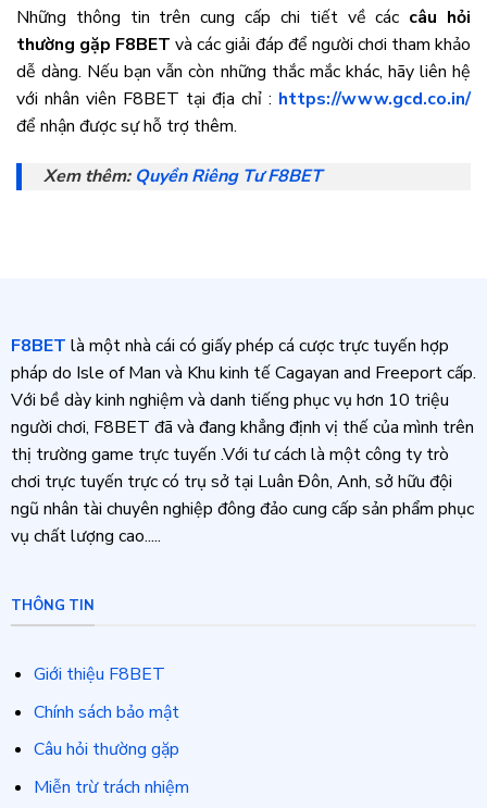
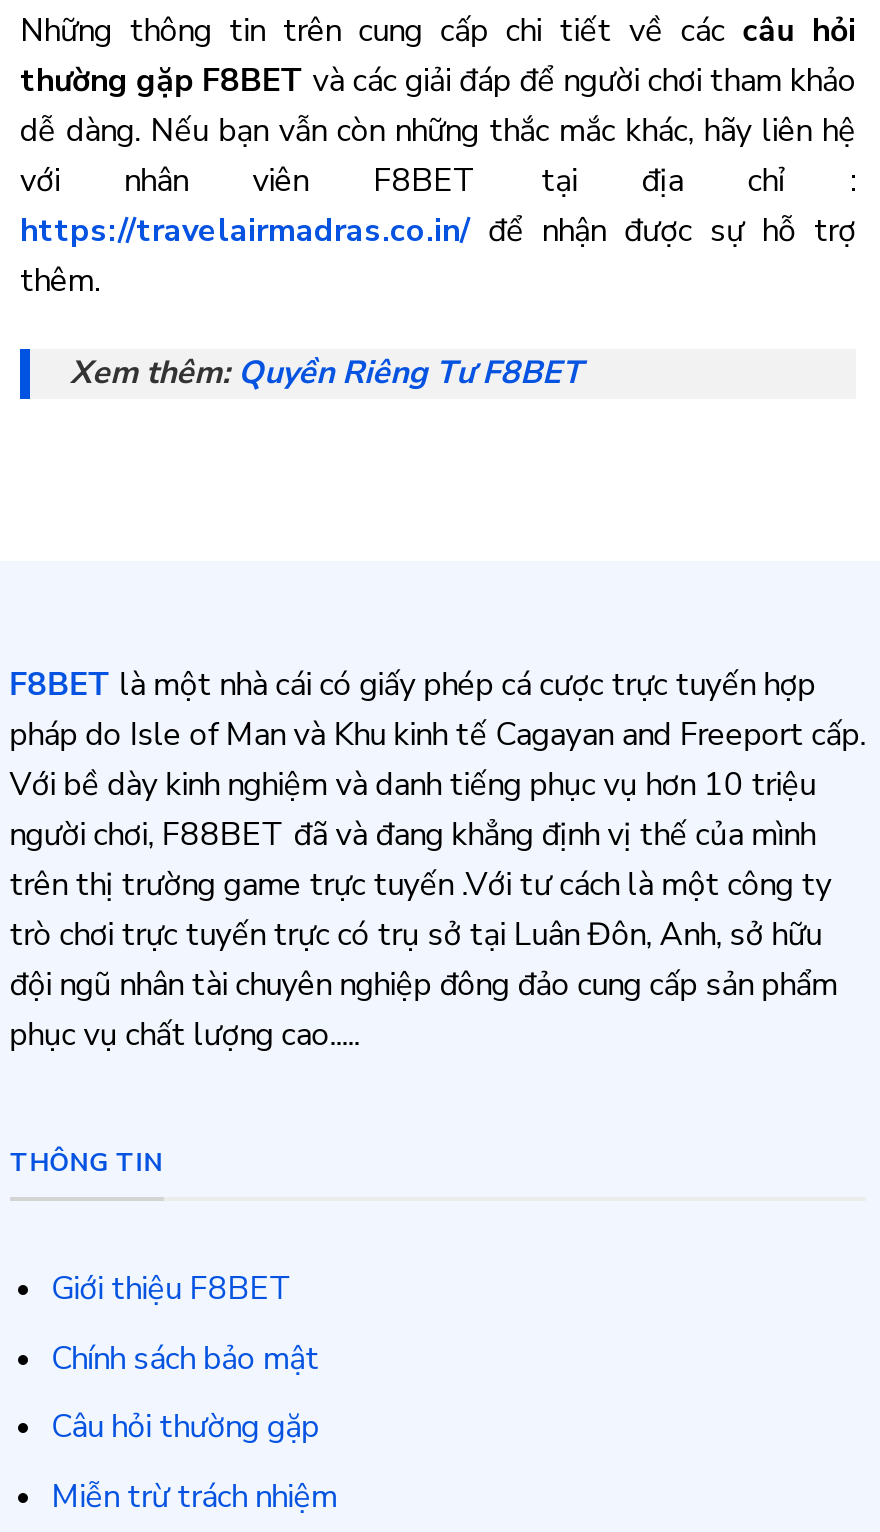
[16,87,471,138] với nhân viên F8BET tại địa chỉ : https://www.gcd.co.in/ | để nhận được sự hỗ trợ thêm. -> [20,159,856,303] với nhân viên F8BET tại địa chỉ : | https://travelairmadras.co.in/ để nhận được sự hỗ trợ | thêm.
[11,416,474,549] người chơi, F8BET đã và đang khẳng định vị thế của mình trên | thị trường game trực tuyến .Với tư cách là một công ty trò | chơi trực tuyến trực có trụ sở tại Luân Đôn, Anh, sở hữu đội | ngũ nhân tài chuyên nghiệp đông đảo cung cấp sản phẩm phục | vụ chất lượng cao..... -> [10,814,838,1058] người chơi, F88BET đã và đang khẳng định vị thế của mình | trên thị trường game trực tuyến .Với tư cách là một công ty | trò chơi trực tuyến trực có trụ sở tại Luân Đôn, Anh, sở hữu | đội ngũ nhân tài chuyên nghiệp đông đảo cung cấp sản phẩm | phục vụ chất lượng cao.....

